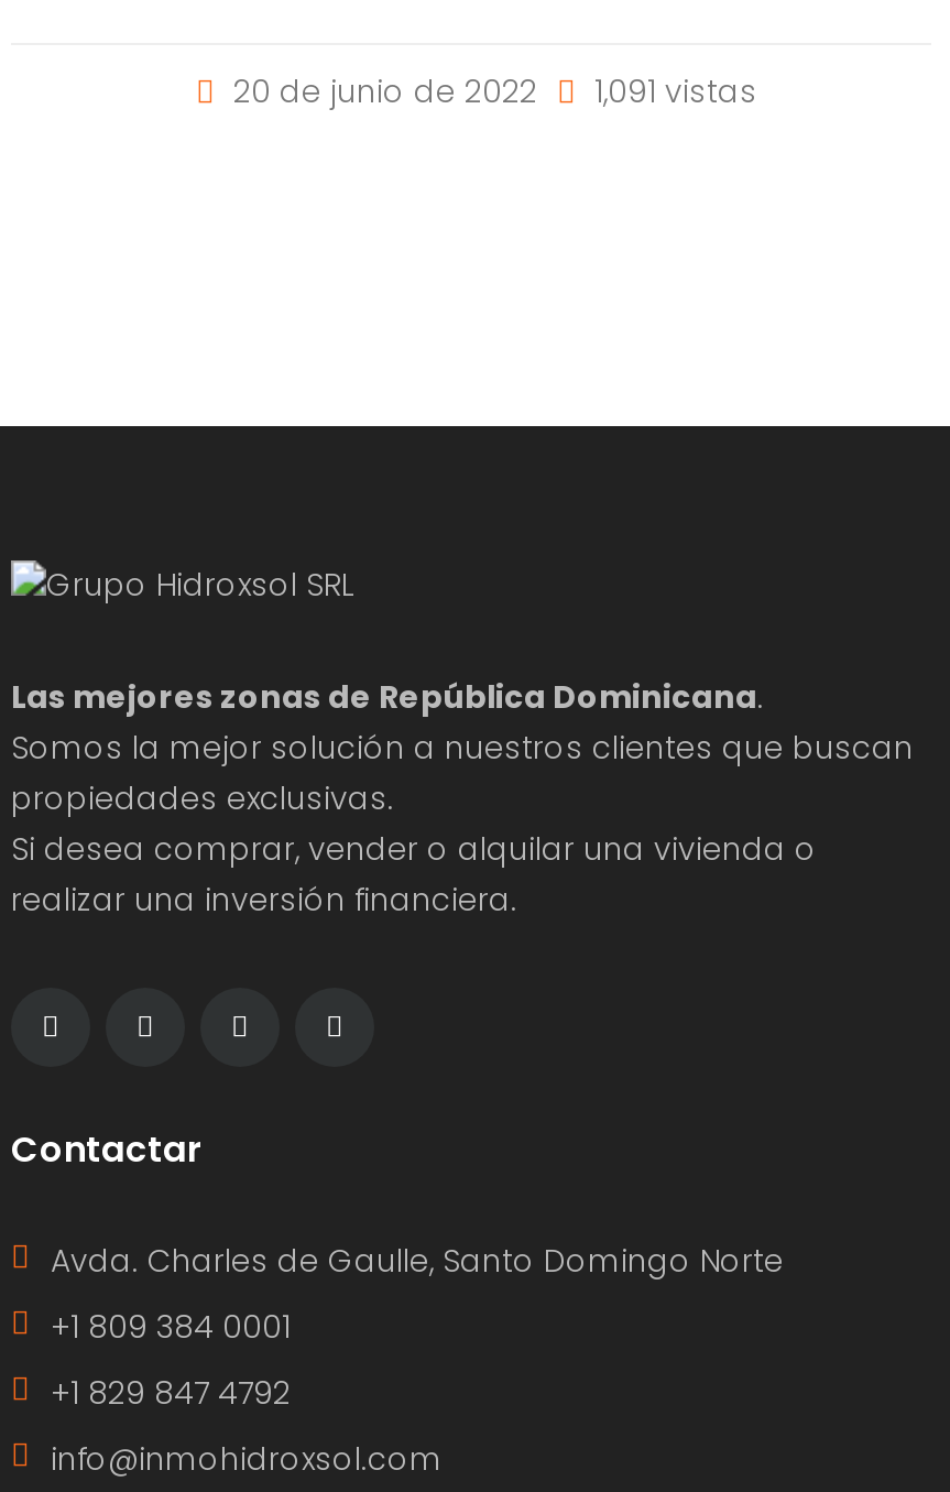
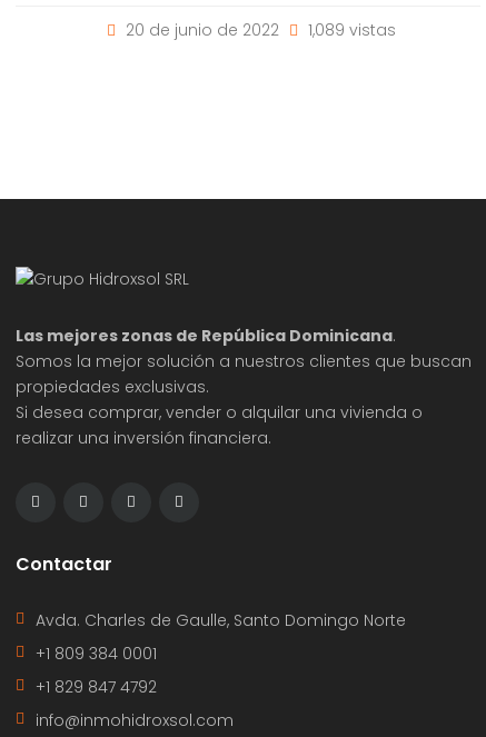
[225,69,757,113] 20 de junio de 2022 1,091 vistas -> [121,19,395,41] 20 de junio de 2022 1,089 vistas

